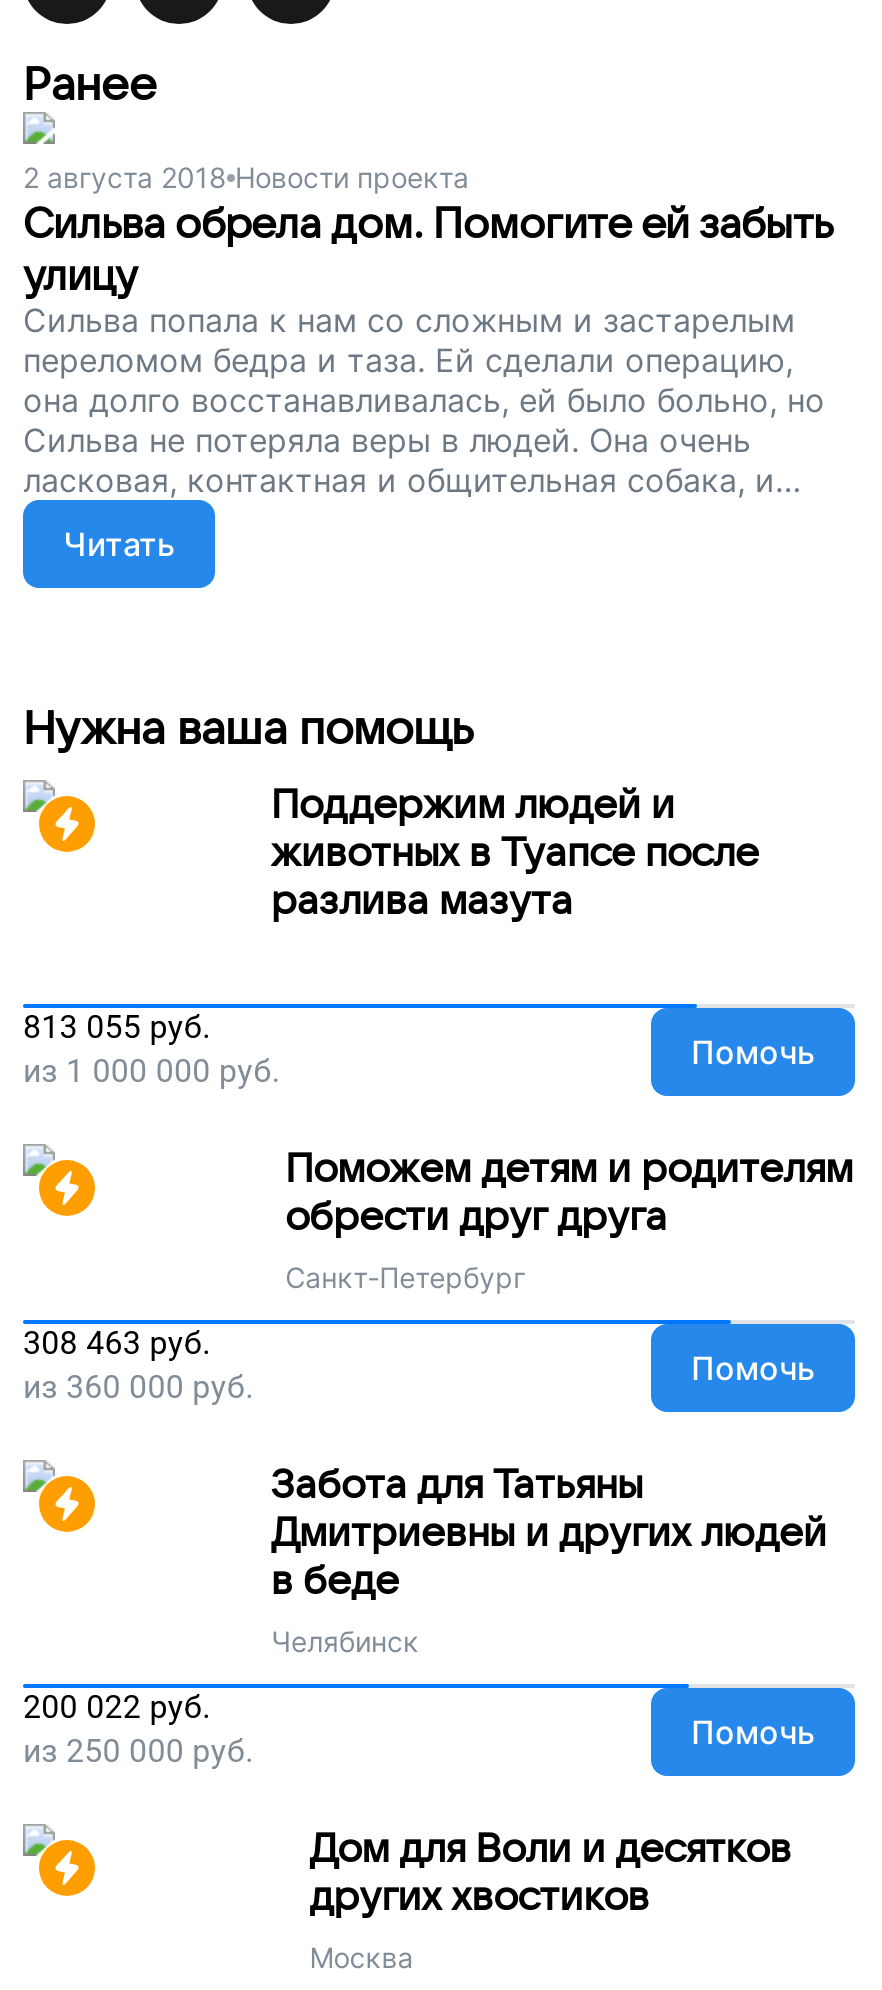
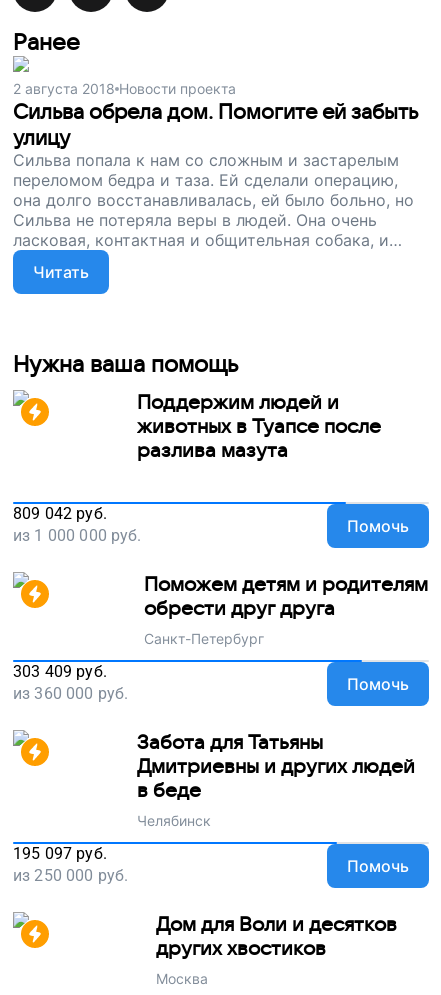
[23,1008,211,1046] 813 055 руб. -> [13,504,107,523] 809 042 руб.
[23,1324,211,1362] 308 463 руб. -> [13,662,107,681] 303 409 руб.
[23,1688,211,1726] 200 022 руб. -> [13,844,107,863] 195 097 руб.

